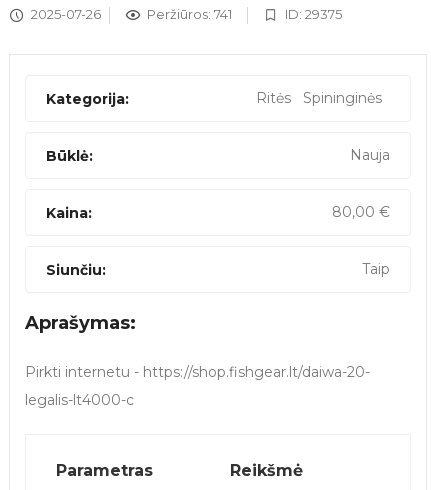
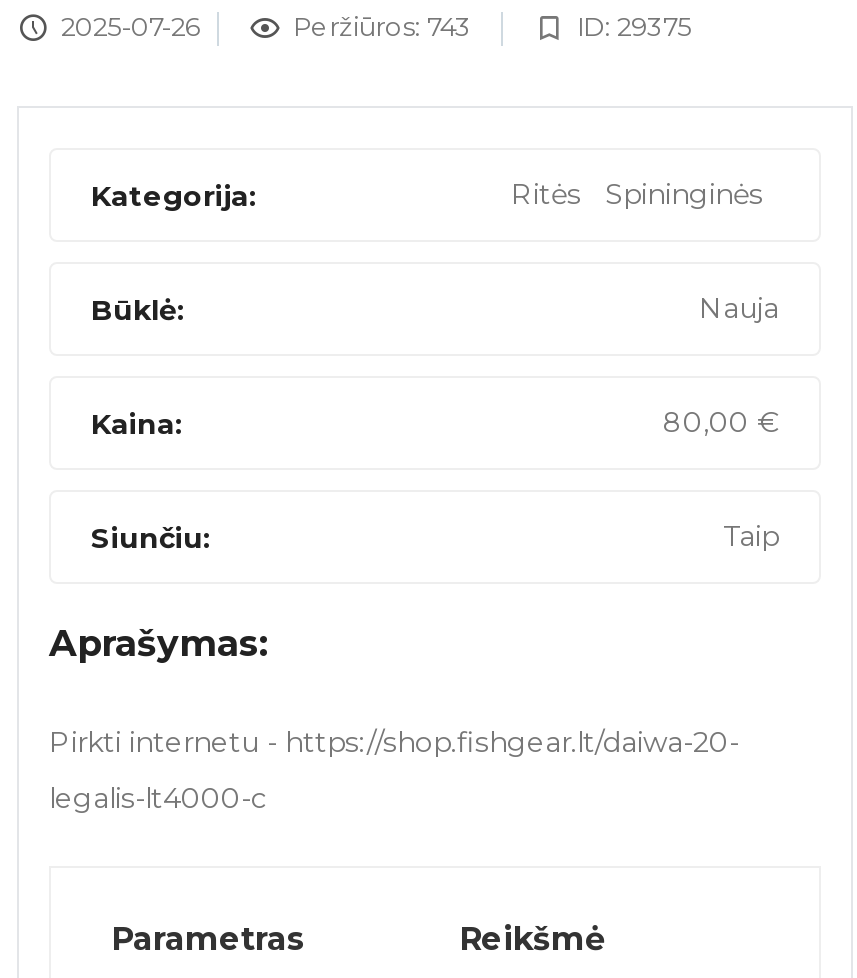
[144,6,232,22] Peržiūros: 741 -> [287,11,471,43] Peržiūros: 743

